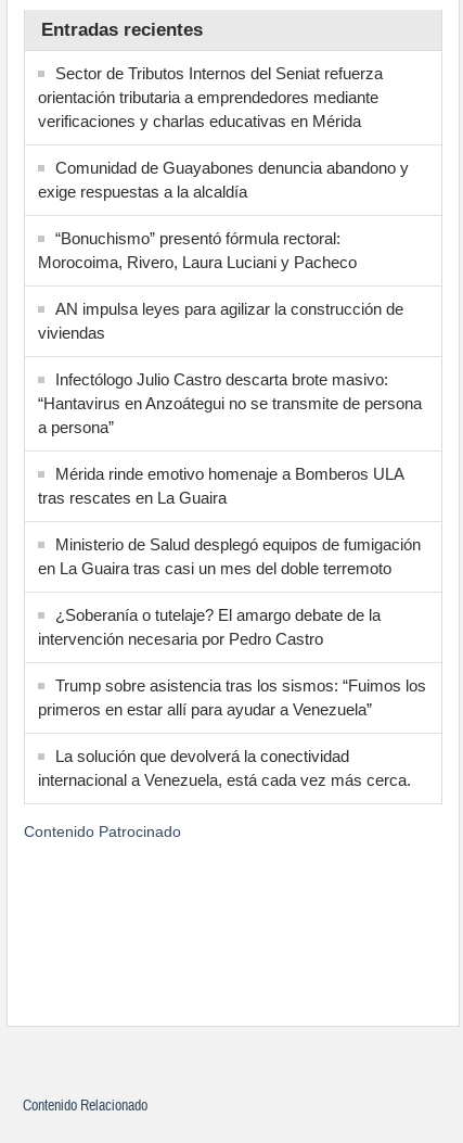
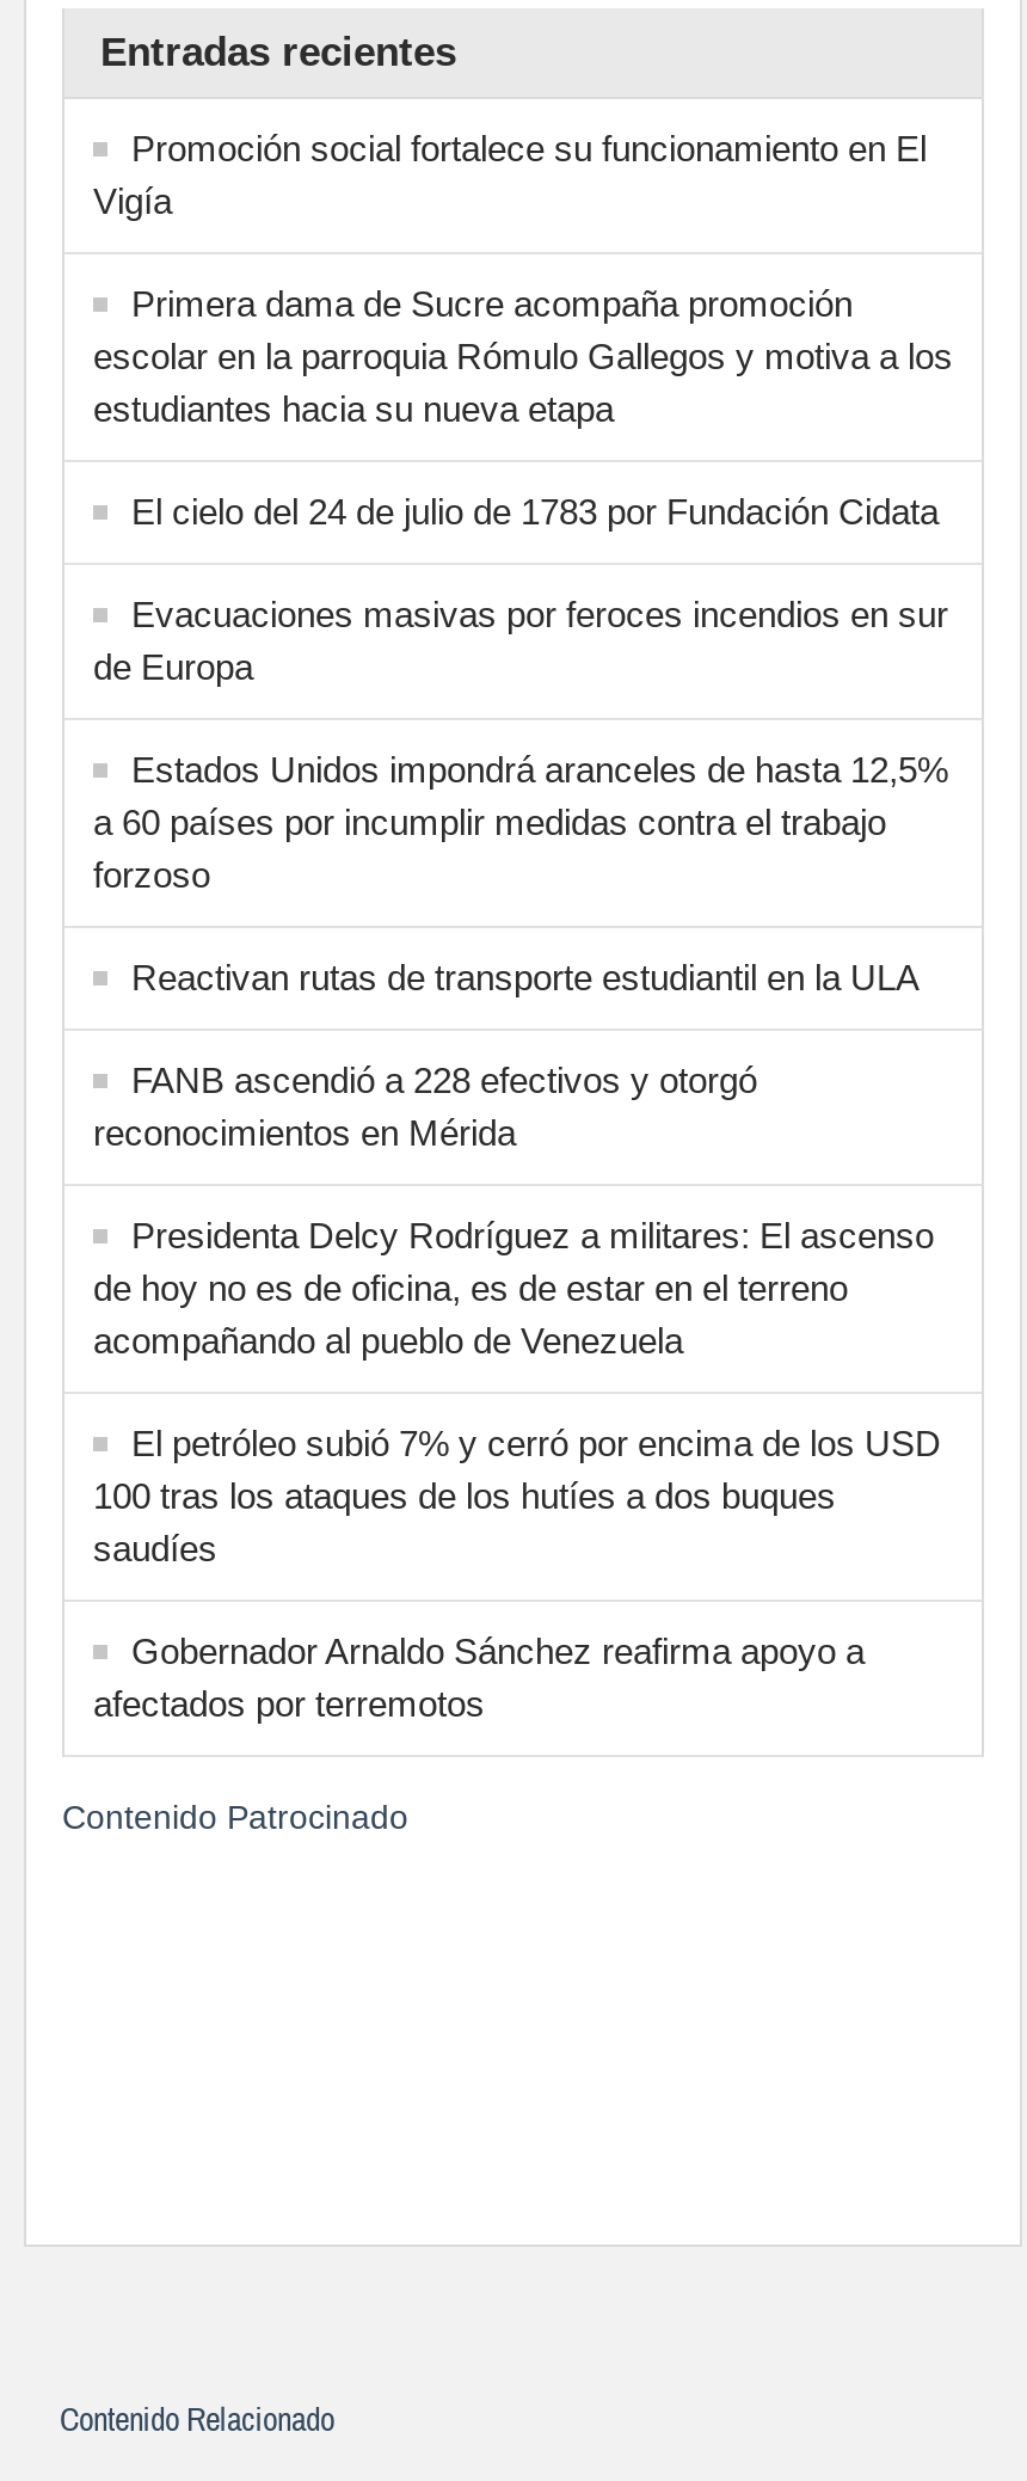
[38,64,383,130] Sector de Tributos Internos del Seniat refuerza | orientación tributaria a emprendedores mediante | verificaciones y charlas educativas en Mérida -> [93,128,927,221] Promoción social fortalece su funcionamiento en El | Vigía
[38,158,409,201] Comunidad de Guayabones denuncia abandono y | exige respuestas a la alcaldía -> [93,283,953,429] Primera dama de Sucre acompaña promoción | escolar en la parroquia Rómulo Gallegos y motiva a los | estudiantes hacia su nueva etapa
[38,229,357,271] “Bonuchismo” presentó fórmula rectoral: | Morocoima, Rivero, Laura Luciani y Pacheco -> [131,491,939,531] El cielo del 24 de julio de 1783 por Fundación Cidata
[38,299,403,342] AN impulsa leyes para agilizar la construcción de | viviendas -> [93,593,948,687] Evacuaciones masivas por feroces incendios en sur | de Europa
[38,370,422,436] Infectólogo Julio Castro descarta brote masivo: | “Hantavirus en Anzoátegui no se transmite de persona | a persona” -> [93,749,948,894] Estados Unidos impondrá aranceles de hasta 12,5% | a 60 países por incumplir medidas contra el trabajo | forzoso
[38,464,403,507] Mérida rinde emotivo homenaje a Bomberos ULA | tras rescates en La Guaira -> [131,957,920,997] Reactivan rutas de transporte estudiantil en la ULA
[38,535,421,577] Ministerio de Salud desplegó equipos de fumigación | en La Guaira tras casi un mes del doble terremoto -> [93,1059,757,1152] FANB ascendió a 228 efectivos y otorgó | reconocimientos en Mérida
[38,606,381,648] ¿Soberanía o tutelaje? El amargo debate de la | intervención necesaria por Pedro Castro -> [93,1215,934,1360] Presidenta Delcy Rodríguez a militares: El ascenso | de hoy no es de oficina, es de estar en el terreno | acompañando al pueblo de Venezuela
[38,676,426,718] Trump sobre asistencia tras los sismos: “Fuimos los | primeros en estar allí para ayudar a Venezuela” -> [93,1422,941,1568] El petróleo subió 7% y cerró por encima de los USD | 100 tras los ataques de los hutíes a dos buques | saudíes
[38,747,411,789] La solución que devolverá la conectividad | internacional a Venezuela, está cada vez más cerca. -> [93,1630,865,1723] Gobernador Arnaldo Sánchez reafirma apoyo a | afectados por terremotos

